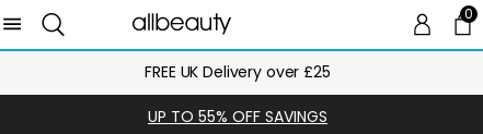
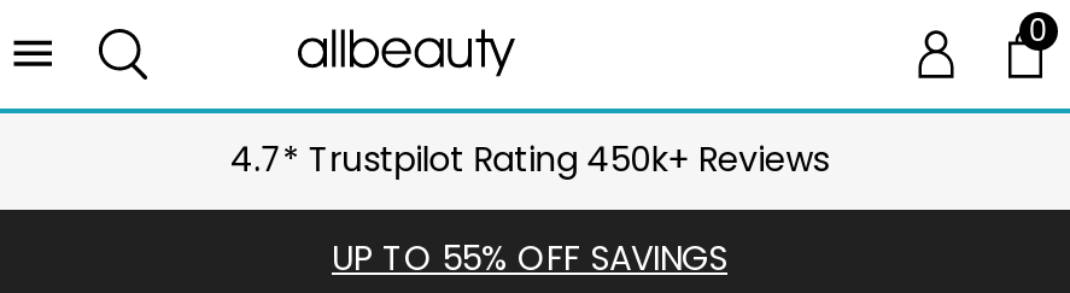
[145,61,331,83] FREE UK Delivery over £25 -> [230,136,829,184] 4.7* Trustpilot Rating 450k+ Reviews

